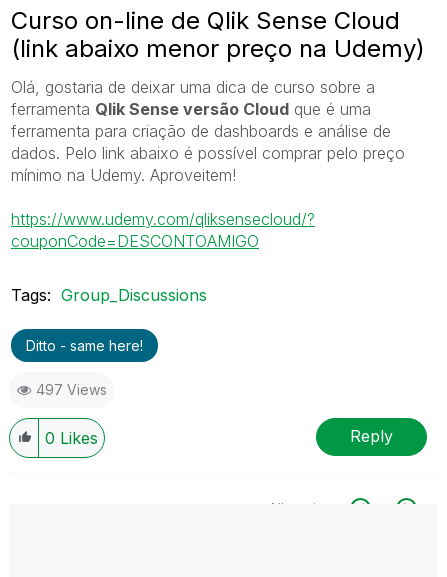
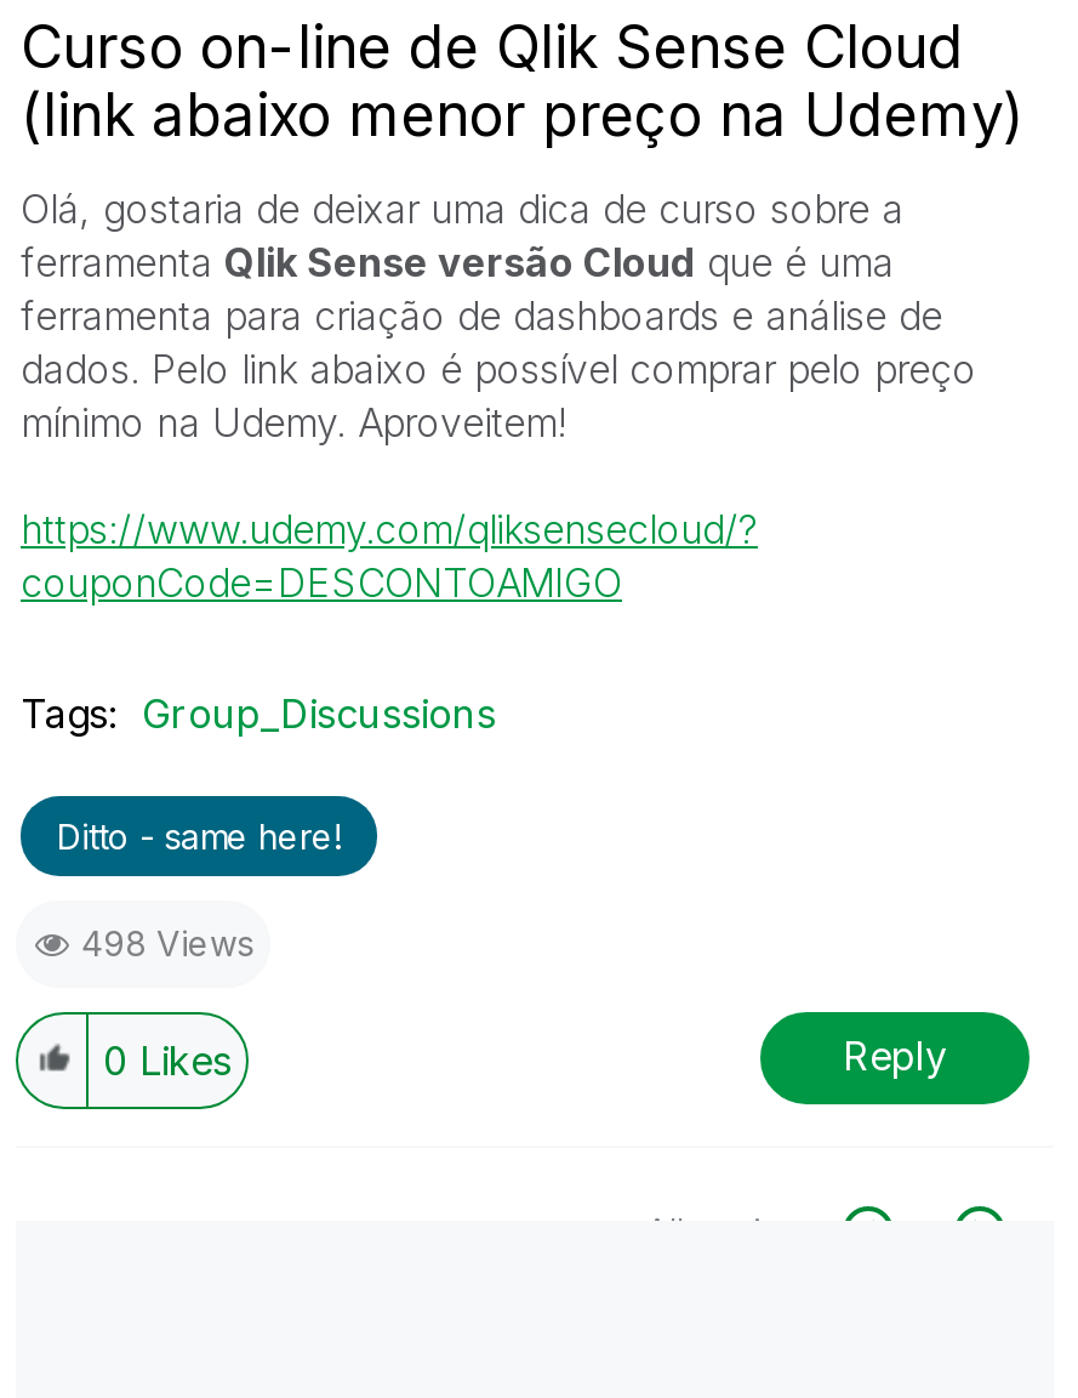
[36,380,107,397] 497 Views -> [81,921,253,962] 498 Views

